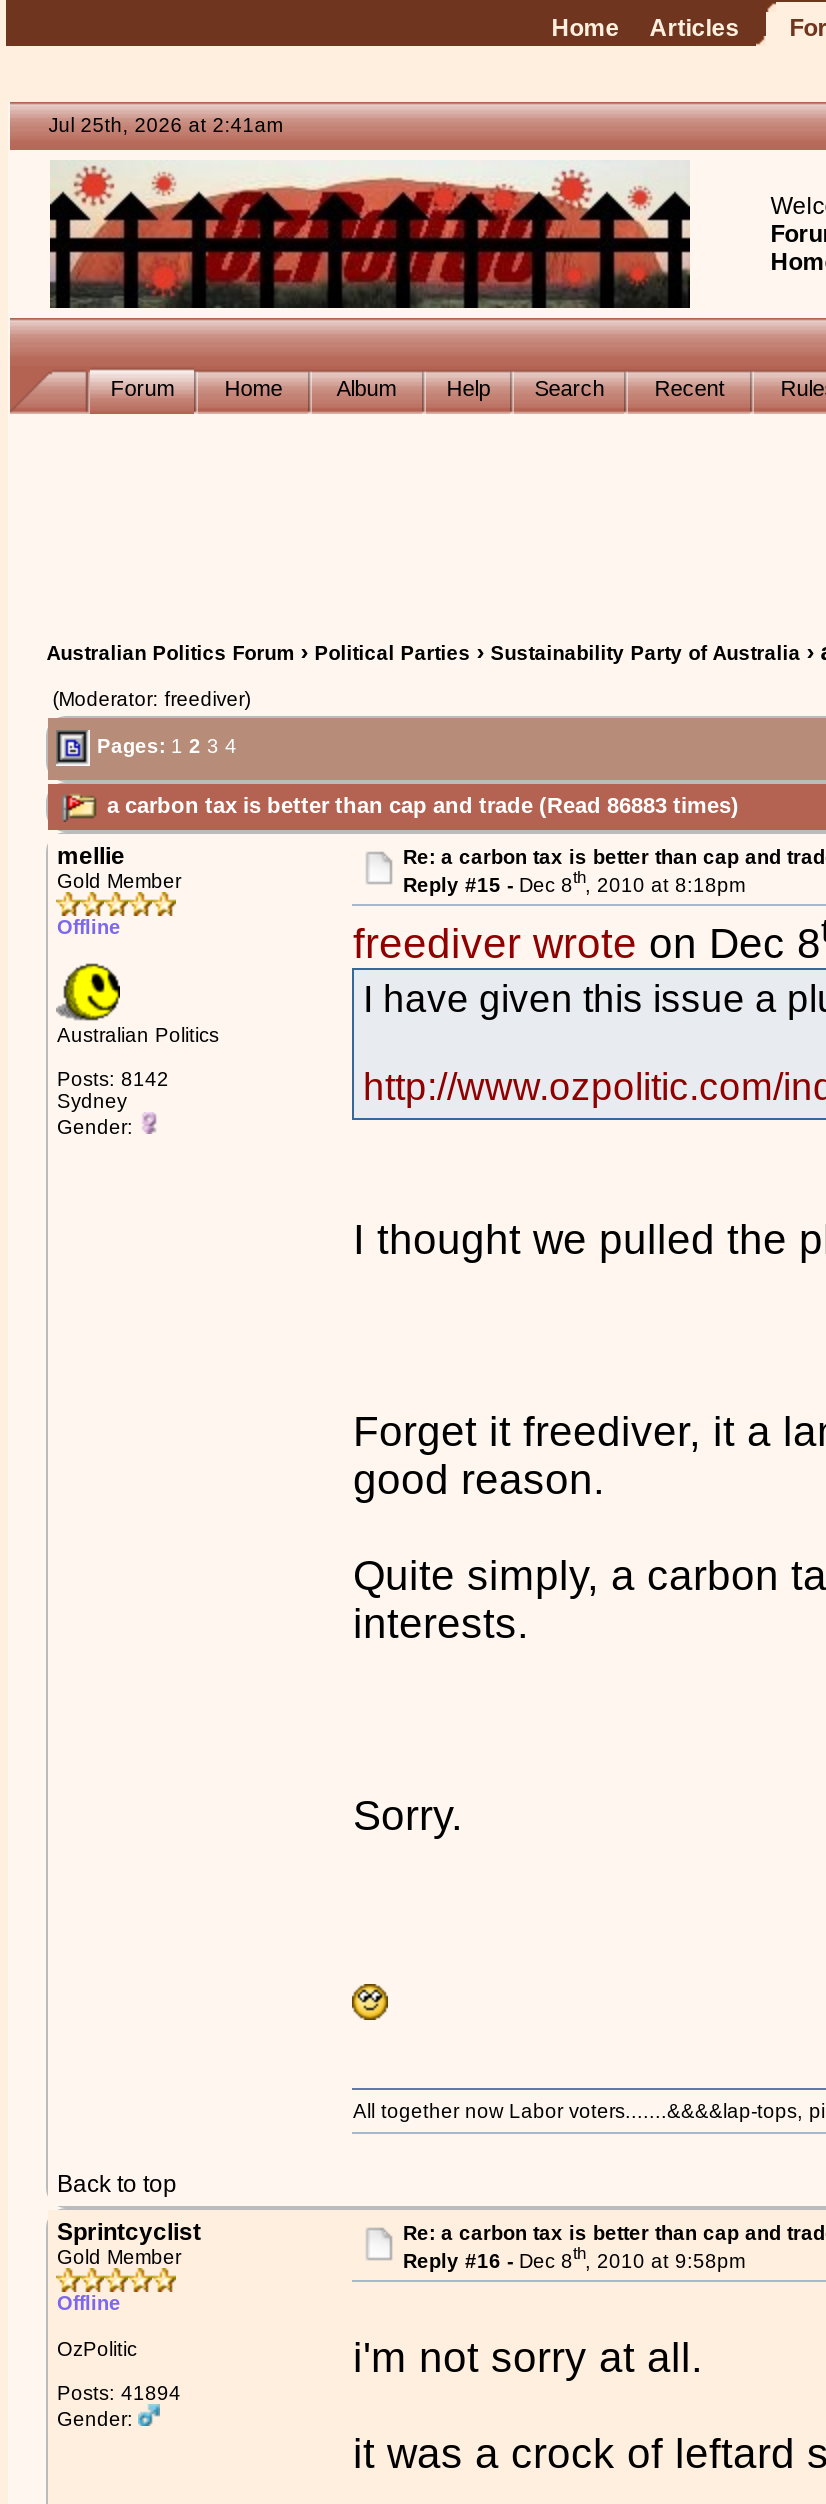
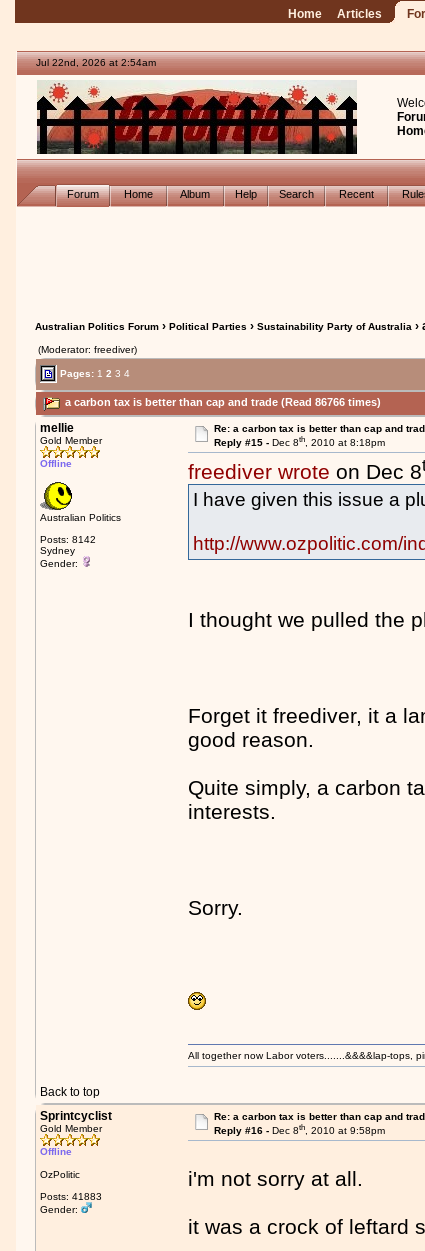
[48,114,282,136] Jul 25th, 2026 at 2:41am -> [36,57,156,68] Jul 22nd, 2026 at 2:54am
[101,793,739,817] a carbon tax is better than cap and trade (Read 86883 times) -> [62,396,381,408] a carbon tax is better than cap and trade (Read 86766 times)
[57,2382,181,2404] Posts: 41894 -> [40,1191,102,1202] Posts: 41883

